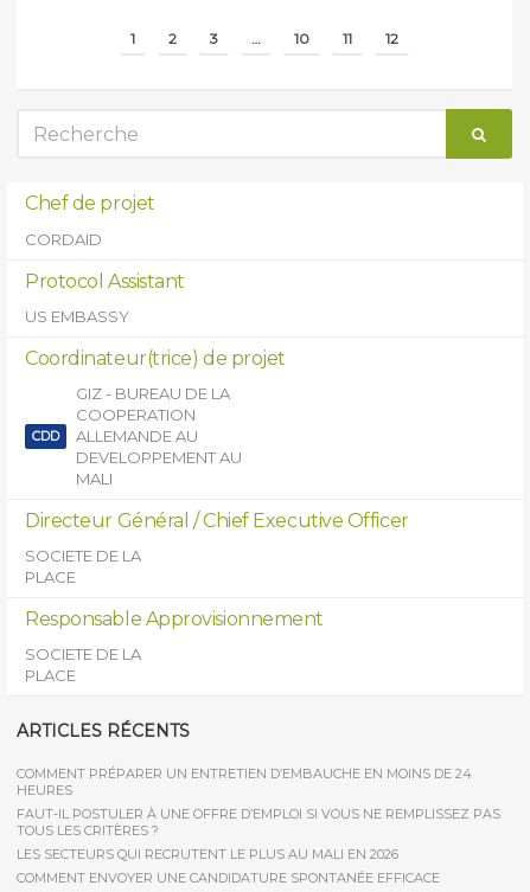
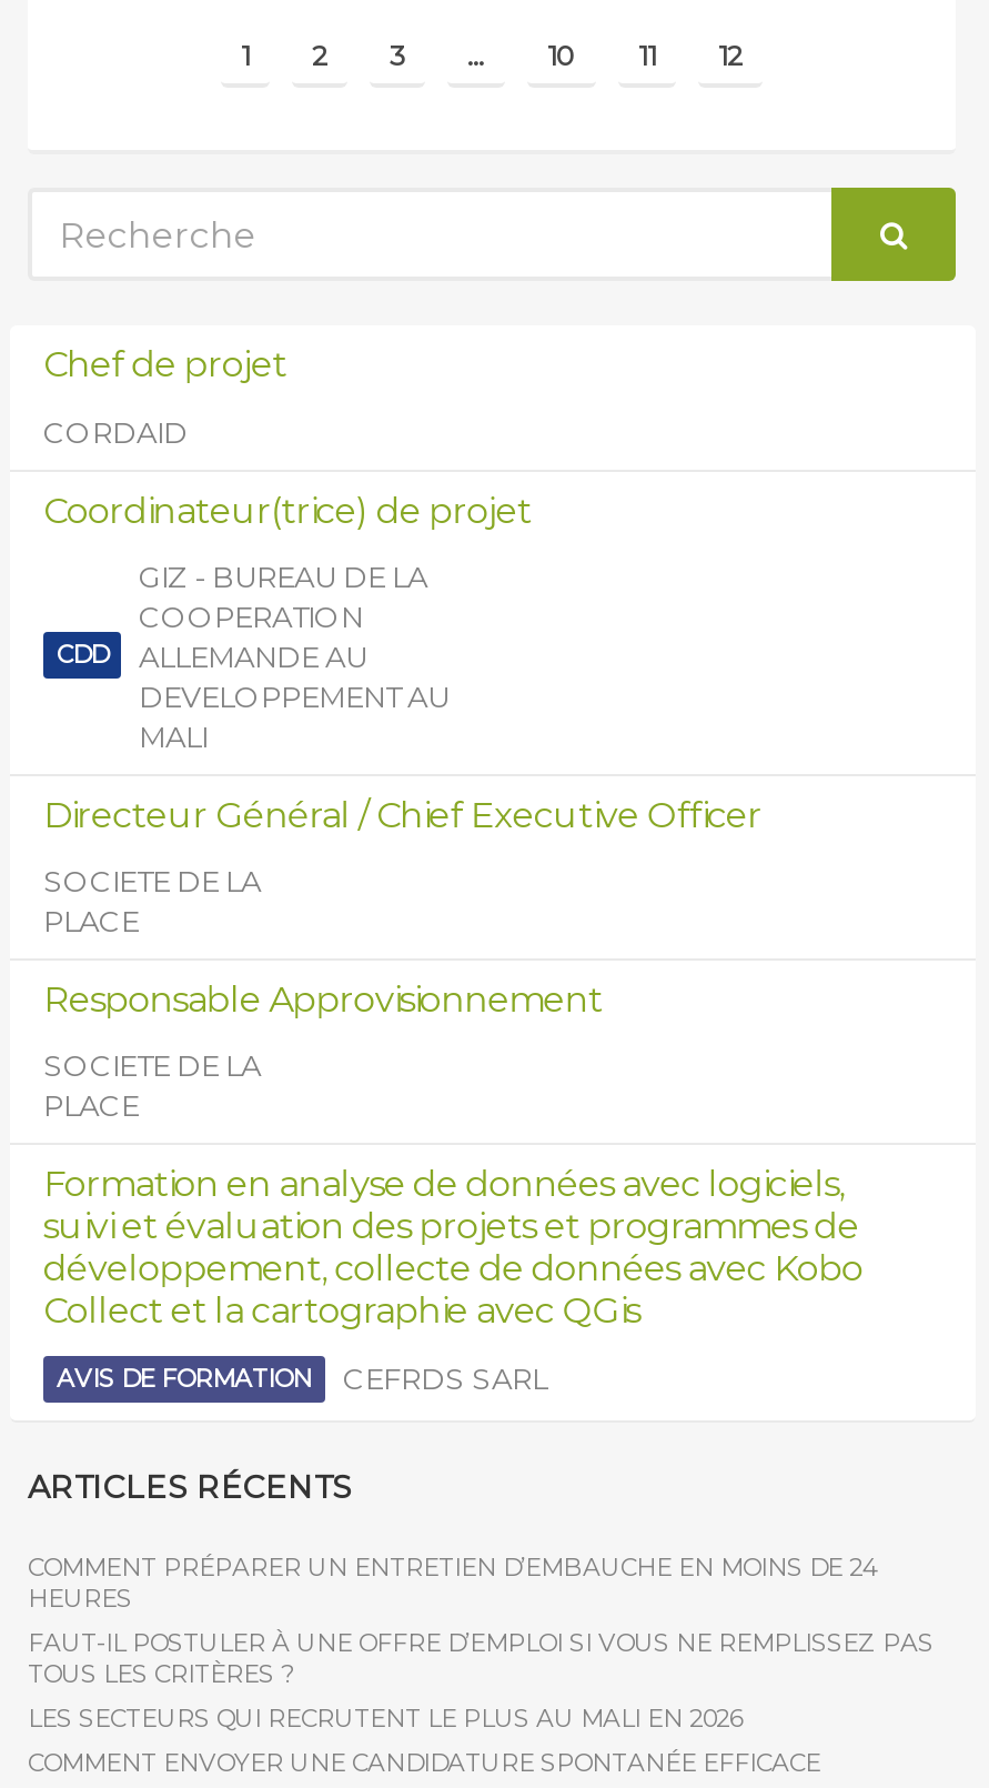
[25,270,185,326] Protocol Assistant | US EMBASSY -> none
moved [25,347,409,685] -> [43,489,762,1122]: Coordinateur(trice) de projet | CDD | GIZ - BUREAU DE LA | ... | SOCIETE DE LA | PLACE
none -> [43,1162,863,1396] Formation en analyse de données avec logiciels, | suivi et évaluation des projets et programmes de | développement, collecte de données avec Kobo | Collect et la cartographie avec QGis | AVIS DE FORMATION | CEFRDS SARL

